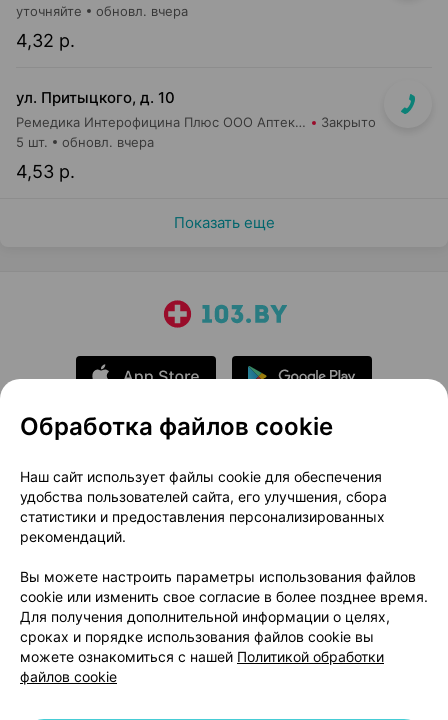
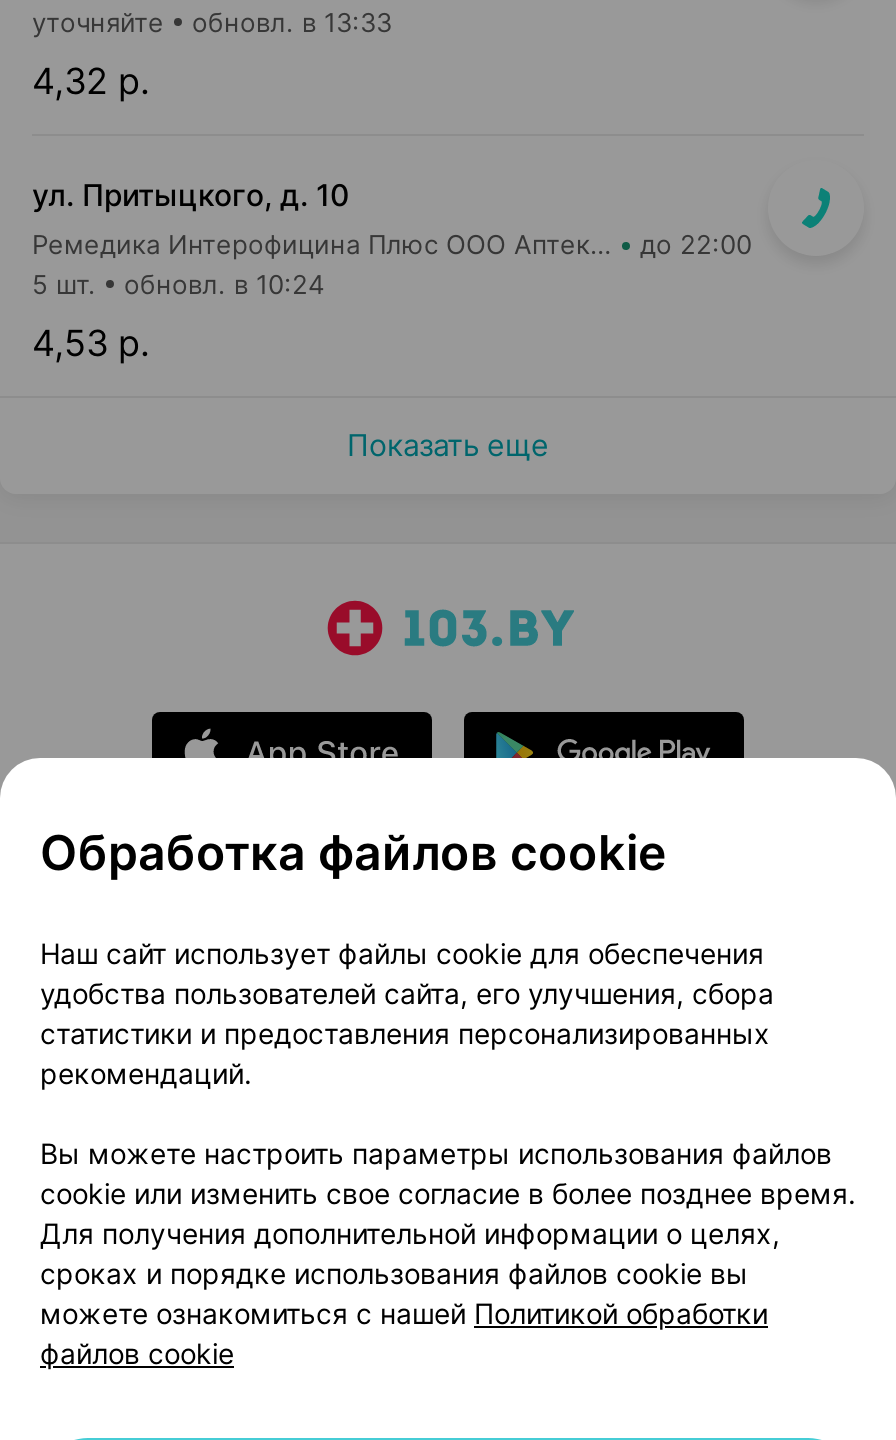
[96,3,188,19] обновл. вчера -> [192,6,392,38] обновл. в 13:33
[321,114,376,130] Закрыто -> [640,228,752,260] до 22:00
[62,134,154,150] обновл. вчера -> [124,268,324,300] обновл. в 10:24

